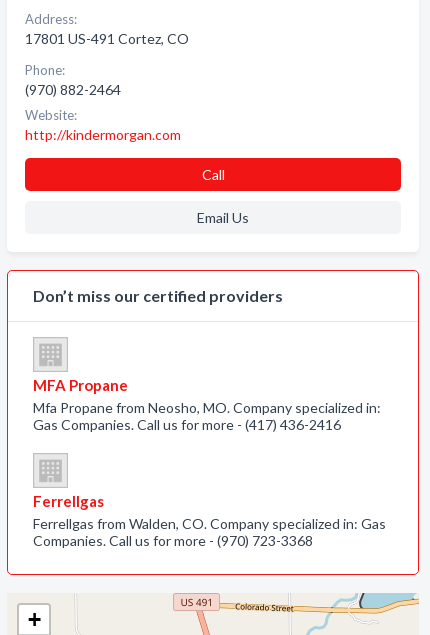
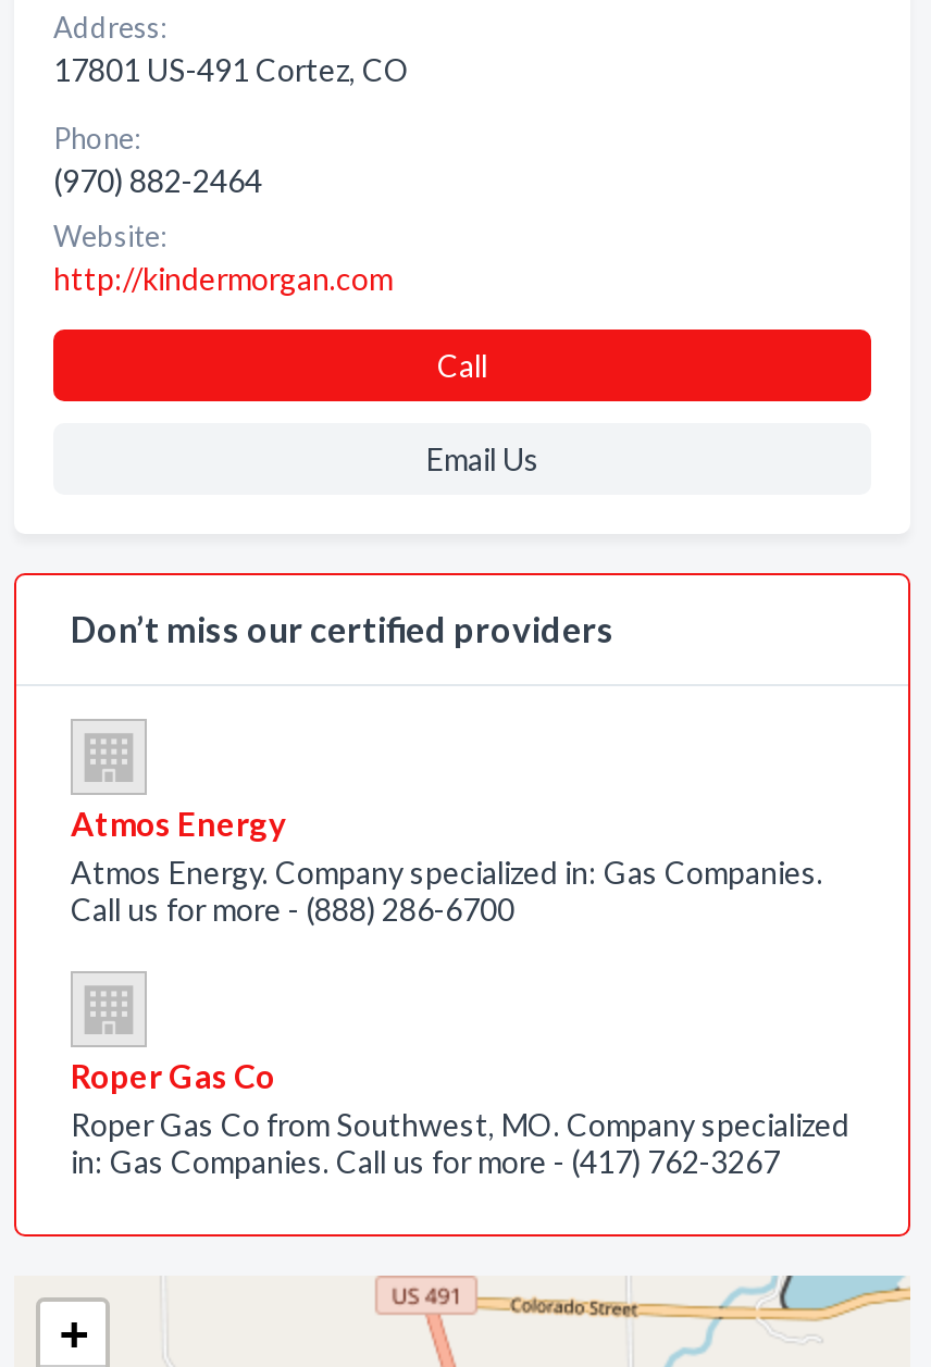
[33,376,381,433] MFA Propane | Mfa Propane from Neosho, MO. Company specialized in: | Gas Companies. Call us for more - (417) 436-2416 -> [71,804,823,928] Atmos Energy | Atmos Energy. Company specialized in: Gas Companies. | Call us for more - (888) 286-6700
[33,492,386,549] Ferrellgas | Ferrellgas from Walden, CO. Company specialized in: Gas | Companies. Call us for more - (970) 723-3368 -> [71,1056,849,1180] Roper Gas Co | Roper Gas Co from Southwest, MO. Company specialized | in: Gas Companies. Call us for more - (417) 762-3267

